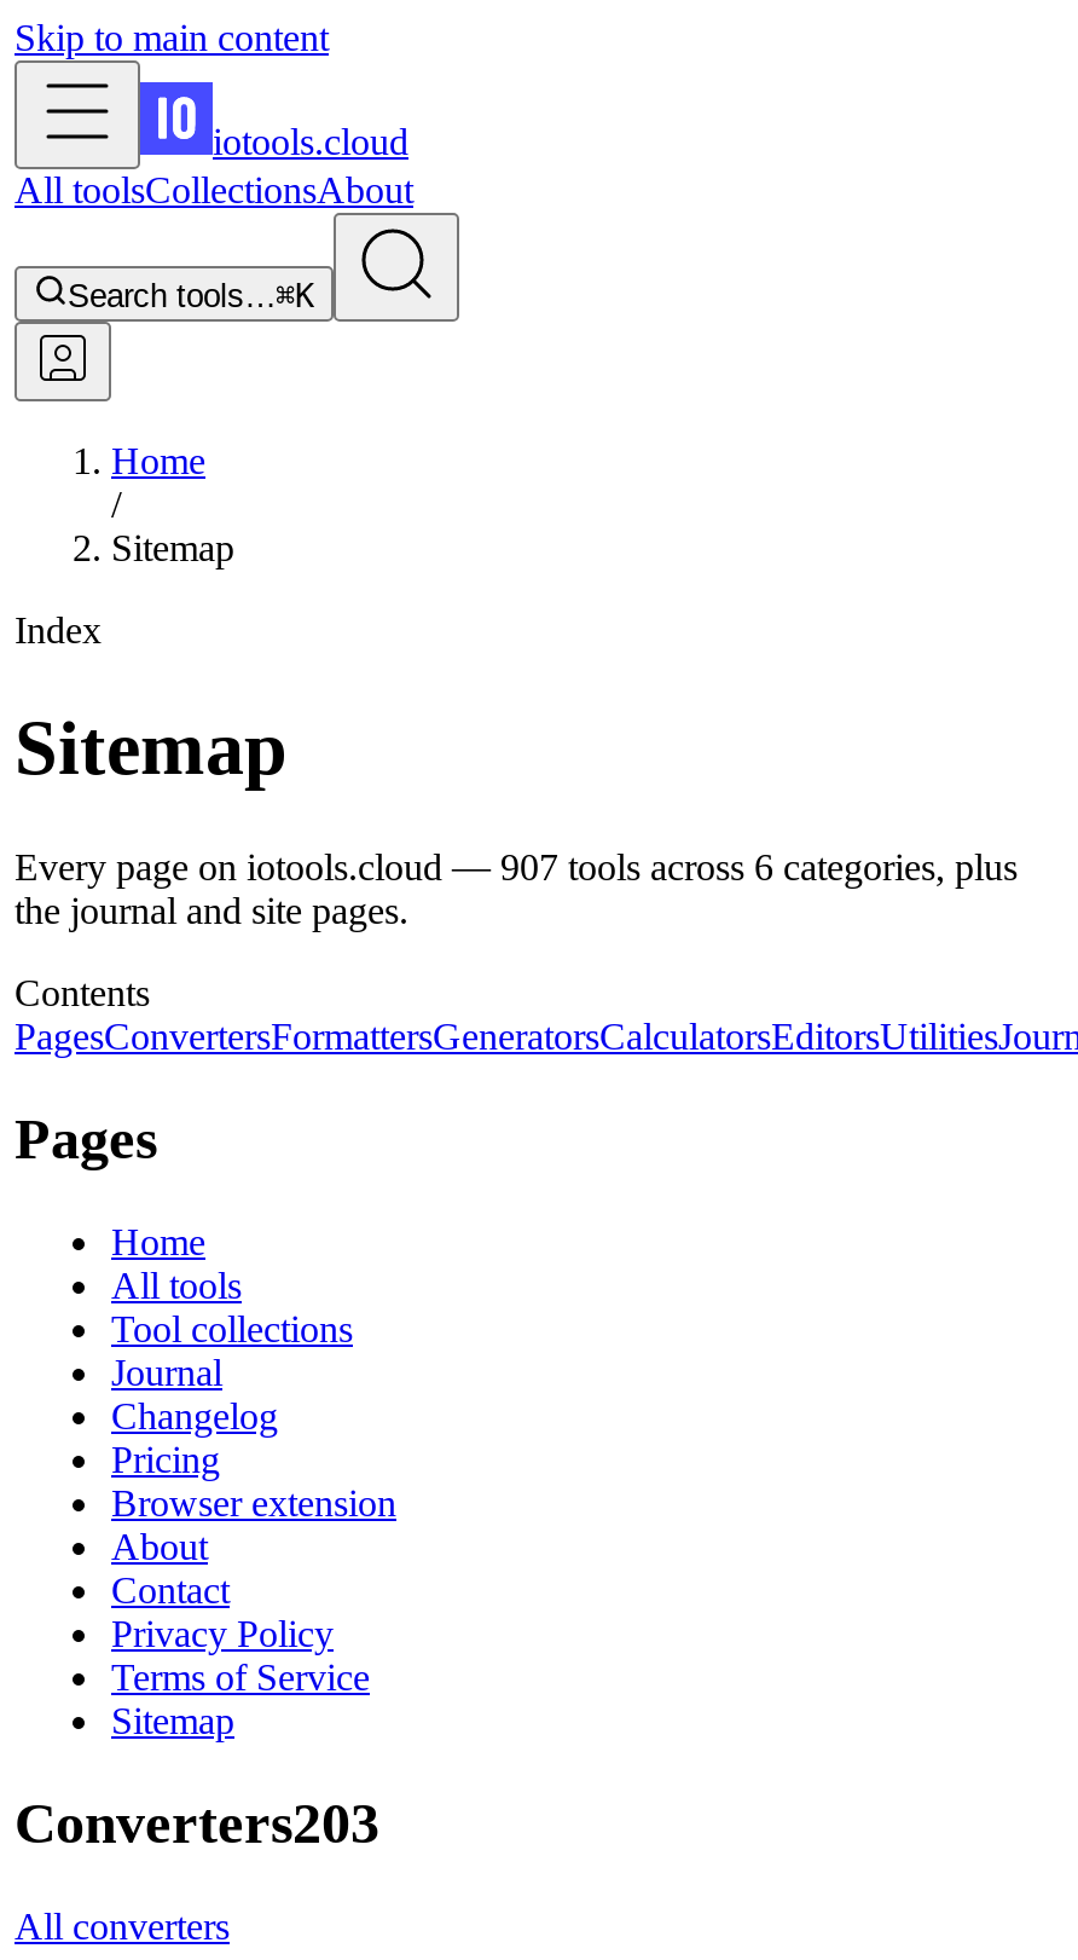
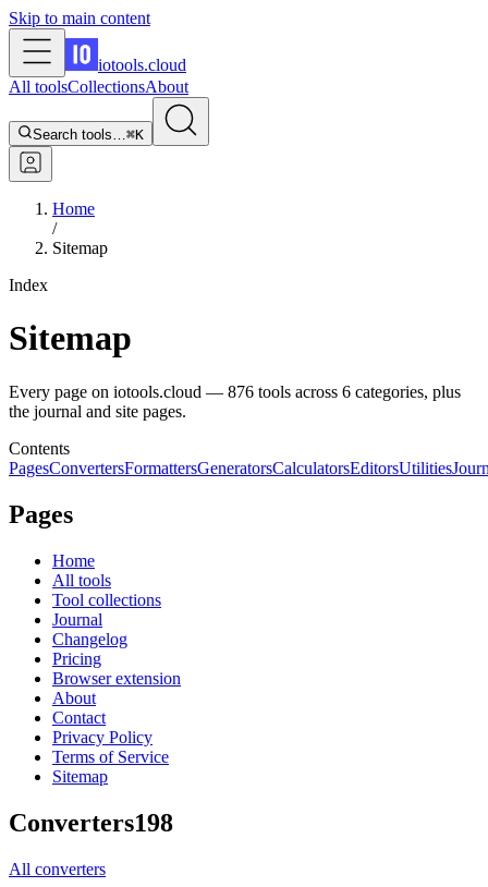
[15,846,1018,887] Every page on iotools.cloud — 907 tools across 6 categories, plus -> [9,382,461,401] Every page on iotools.cloud — 876 tools across 6 categories, plus
[15,1791,379,1854] Converters203 -> [9,808,173,836] Converters198

